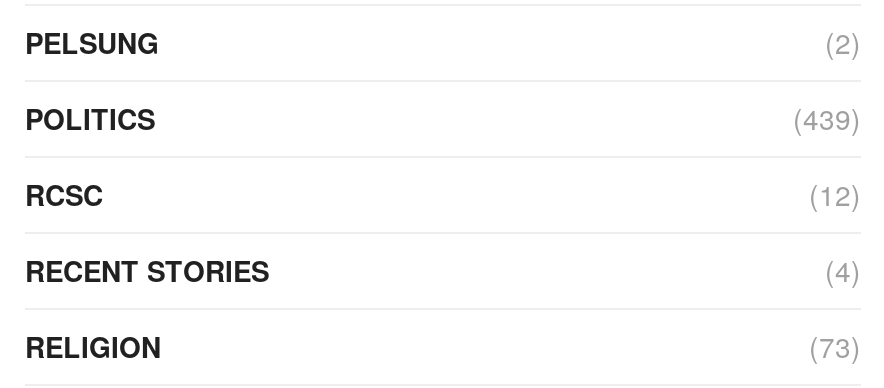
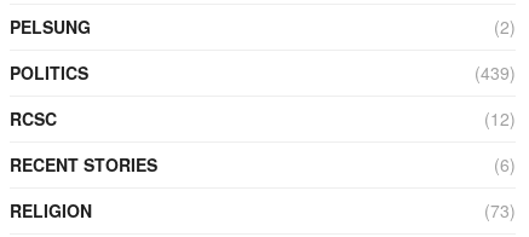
[825,250,861,290] (4) -> [494,153,516,177] (6)

